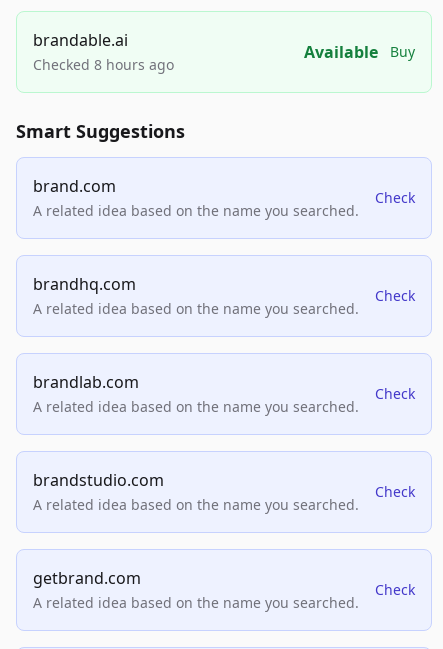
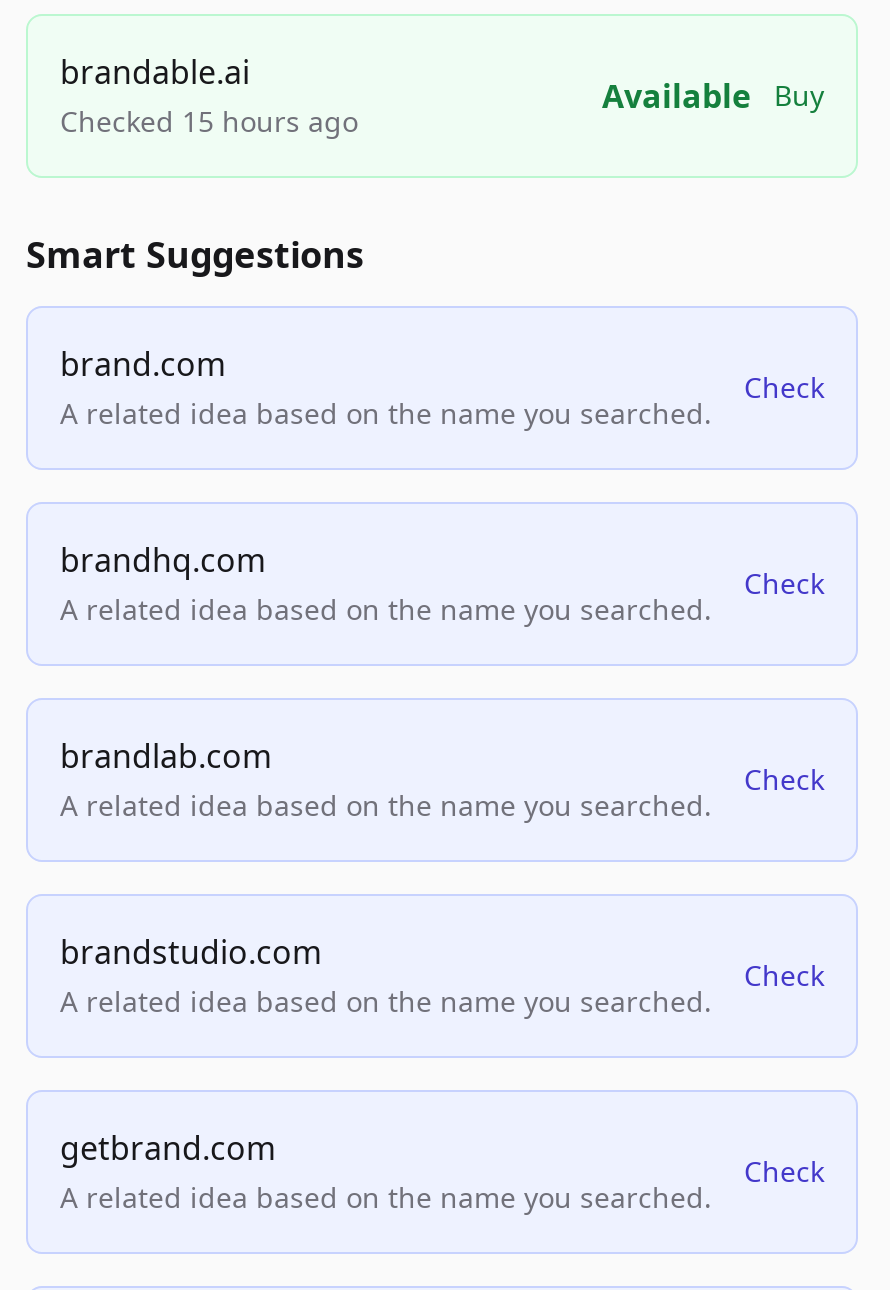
[33,55,174,74] Checked 8 hours ago -> [60,102,358,140] Checked 15 hours ago

